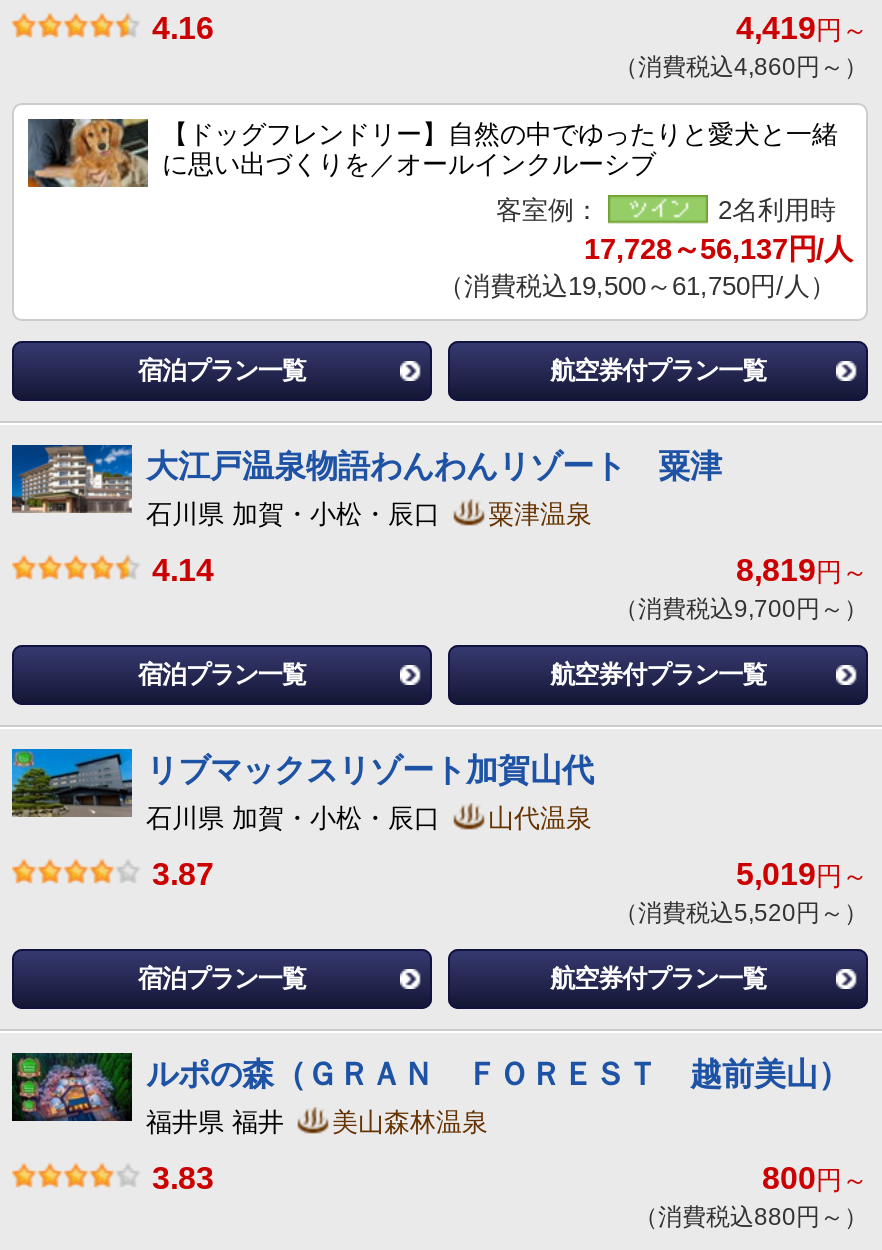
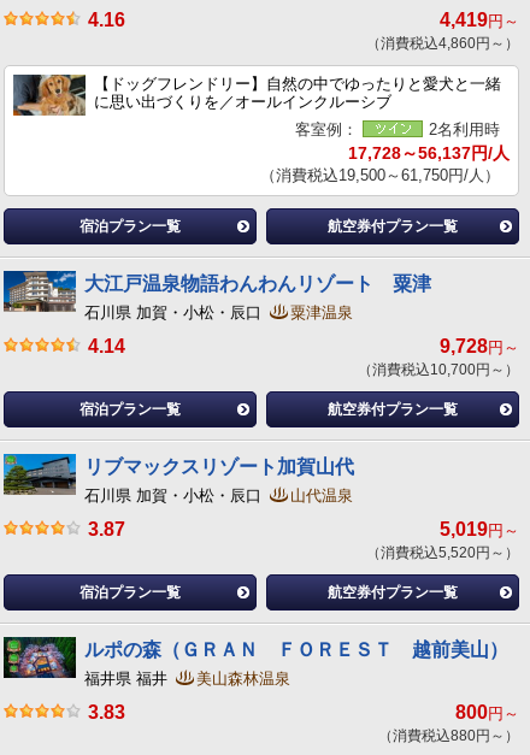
[736,554,868,588] 8,819円～ -> [440,336,519,357] 9,728円～
[614,596,868,624] （消費税込9,700円～） -> [358,362,519,378] （消費税込10,700円～）

